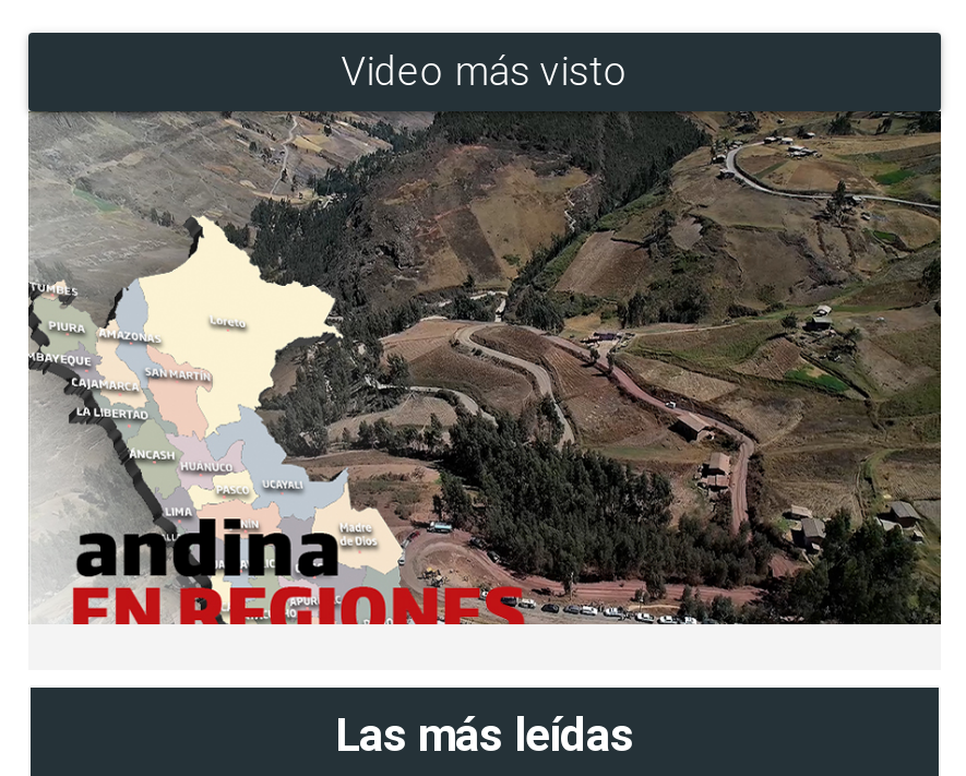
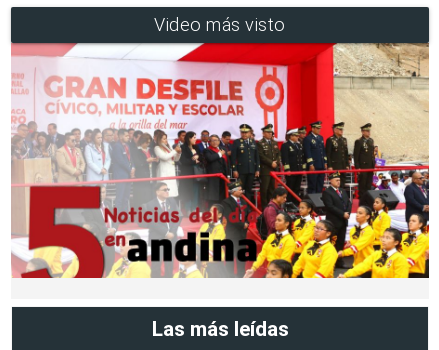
[26,111,943,626] [image] -> [11,42,430,279] [image]

